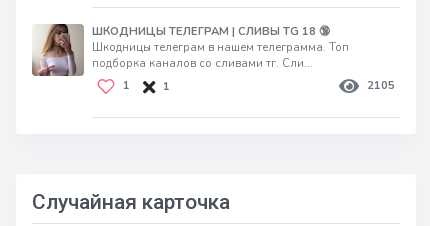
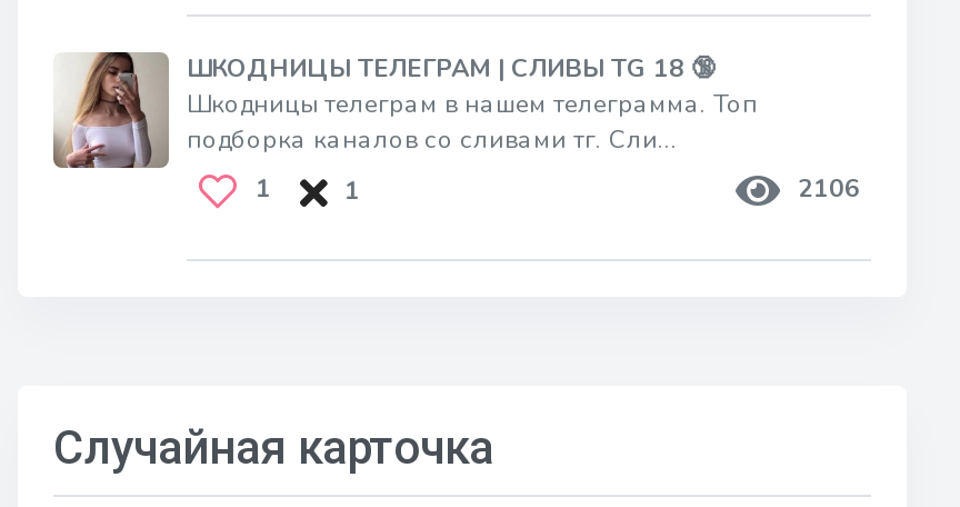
[367,78,395,93] 2105 -> [798,172,860,206] 2106

